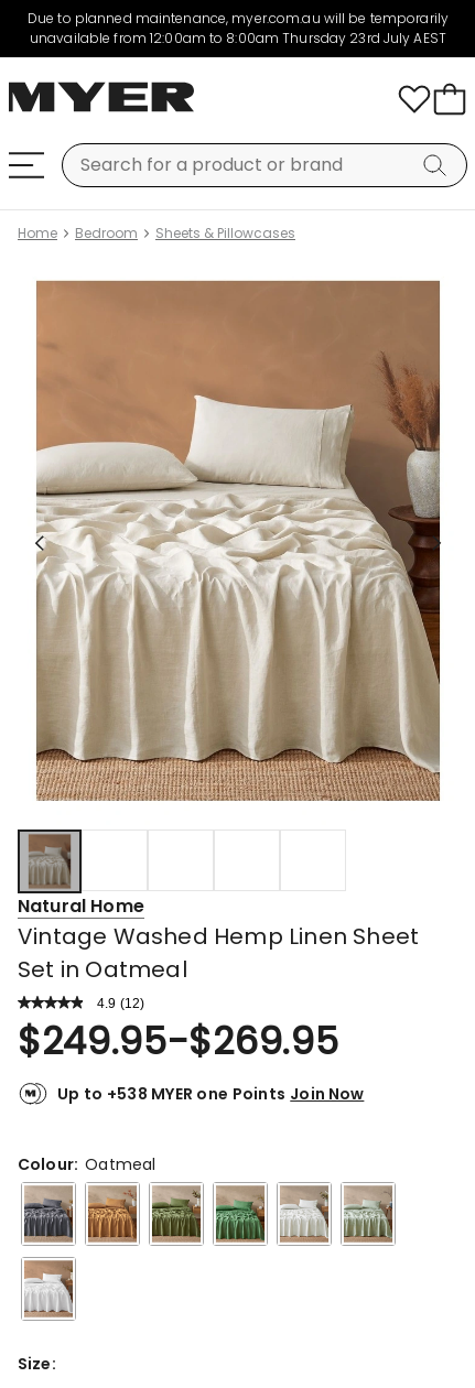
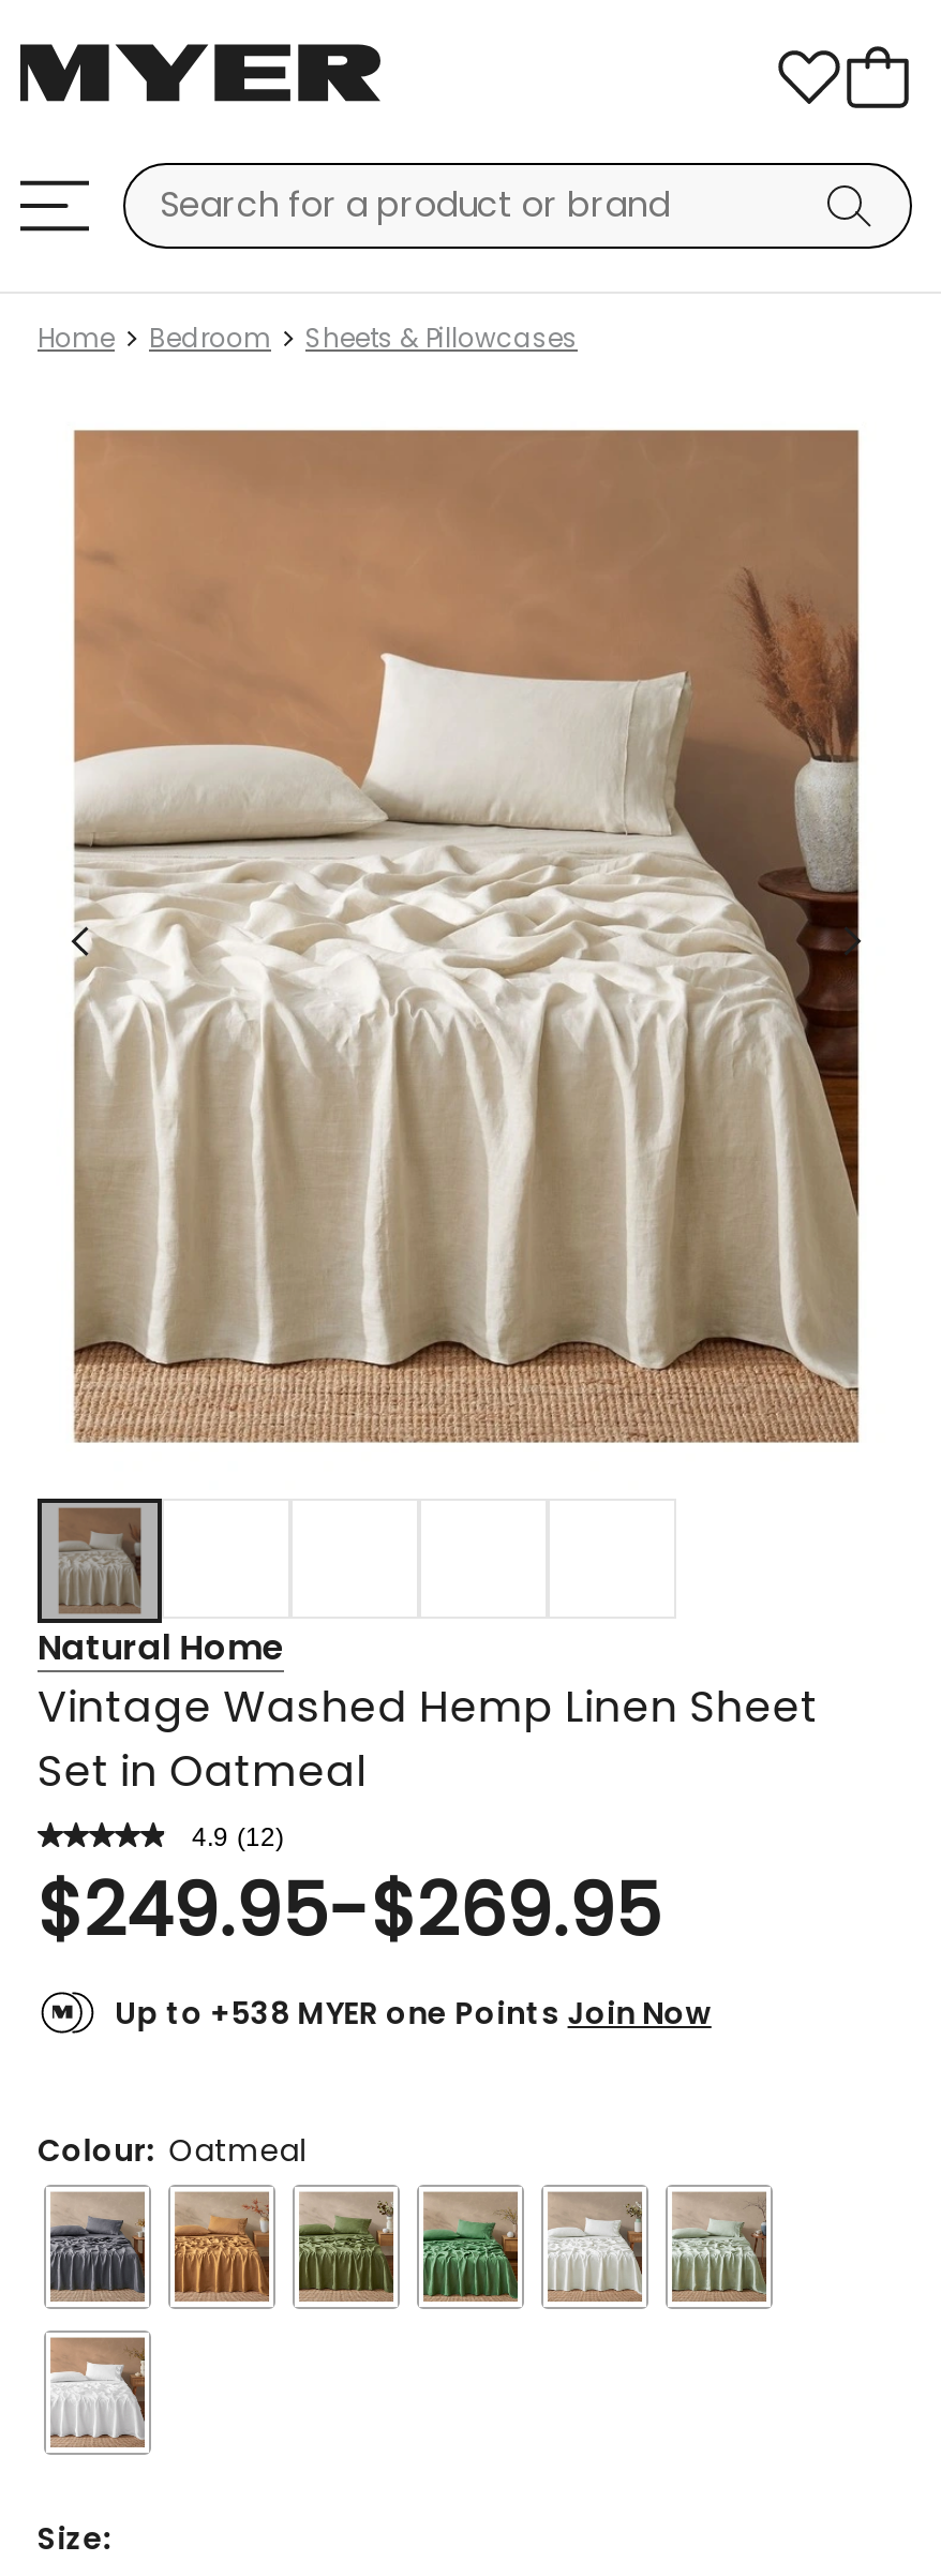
[28,9,449,47] Due to planned maintenance, myer.com.au will be temporarily | unavailable from 12:00am to 8:00am Thursday 23rd July AEST -> none

